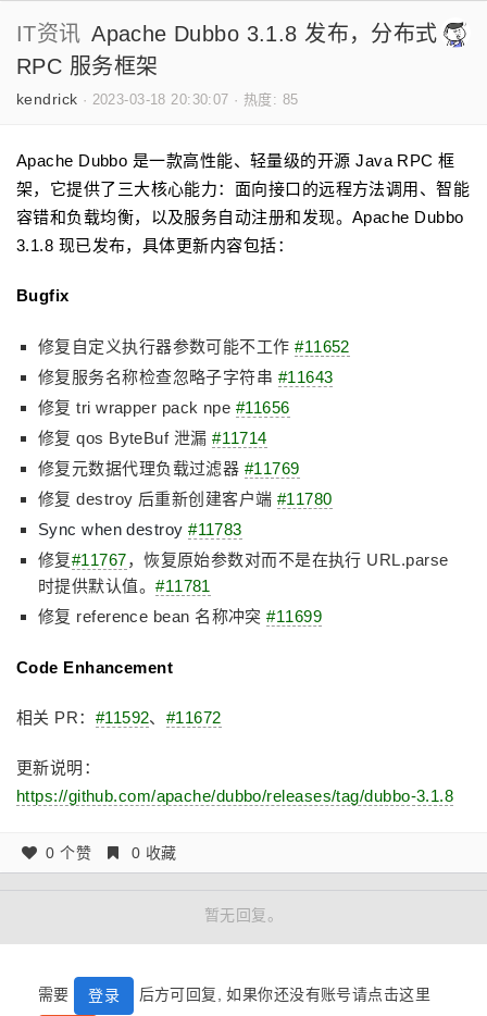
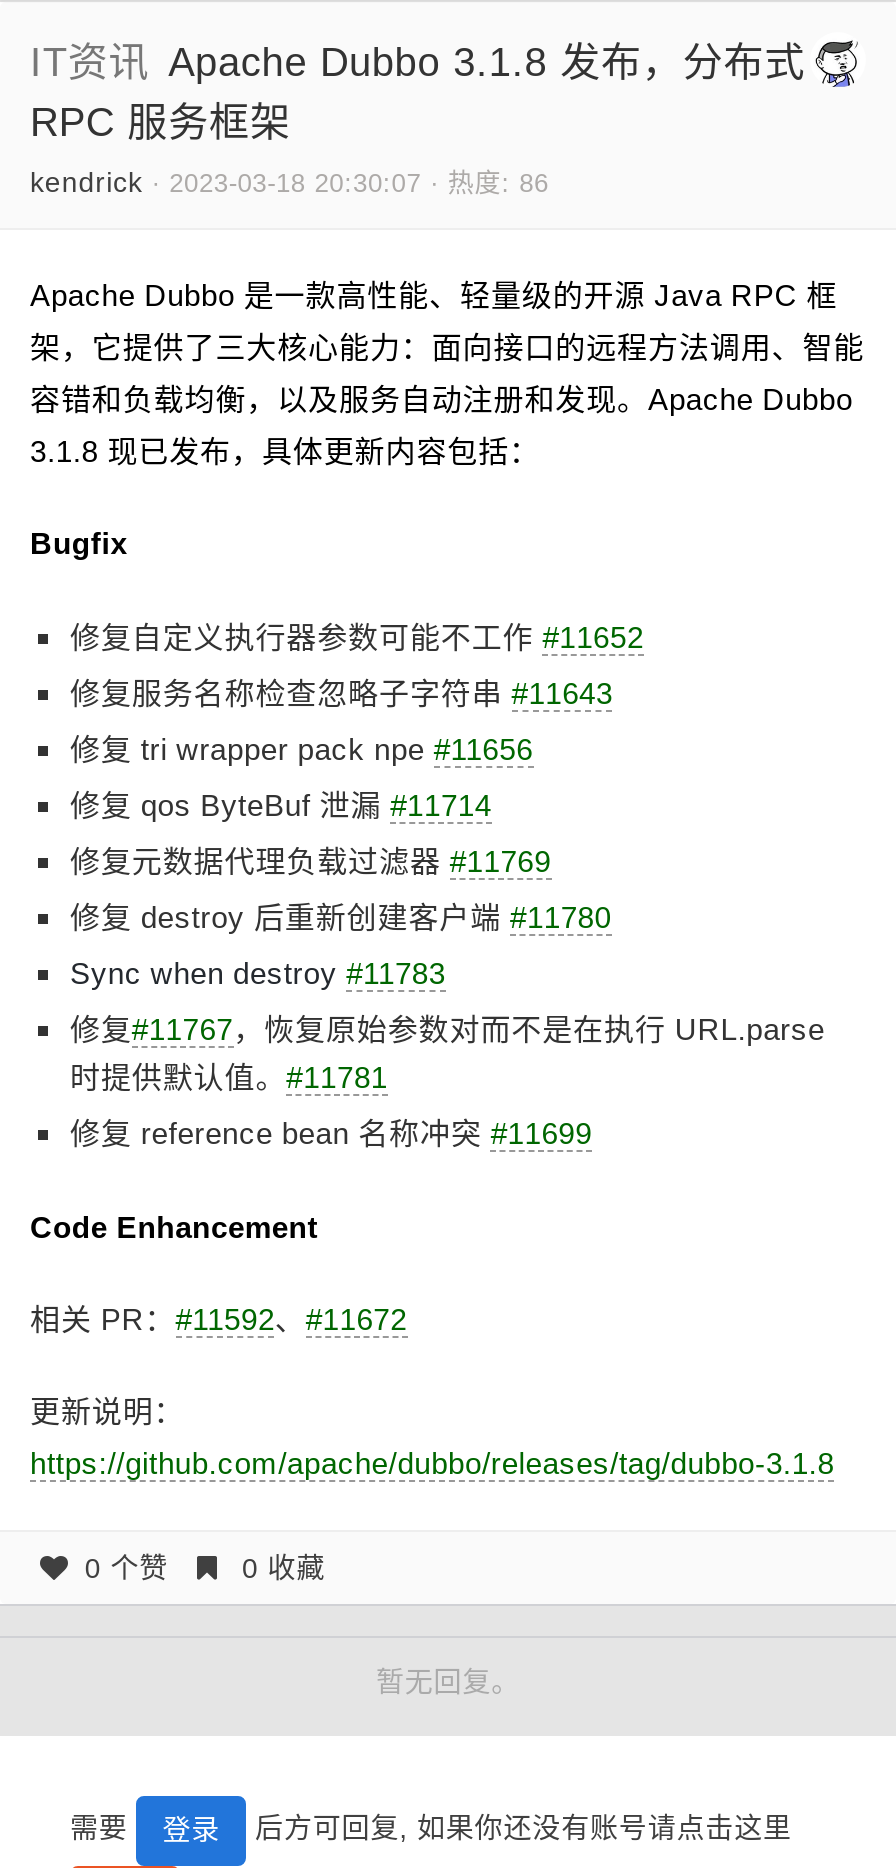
[16,90,298,108] kendrick · 2023-03-18 20:30:07 ·热度: 85 -> [30,166,549,198] kendrick · 2023-03-18 20:30:07 ·热度: 86

